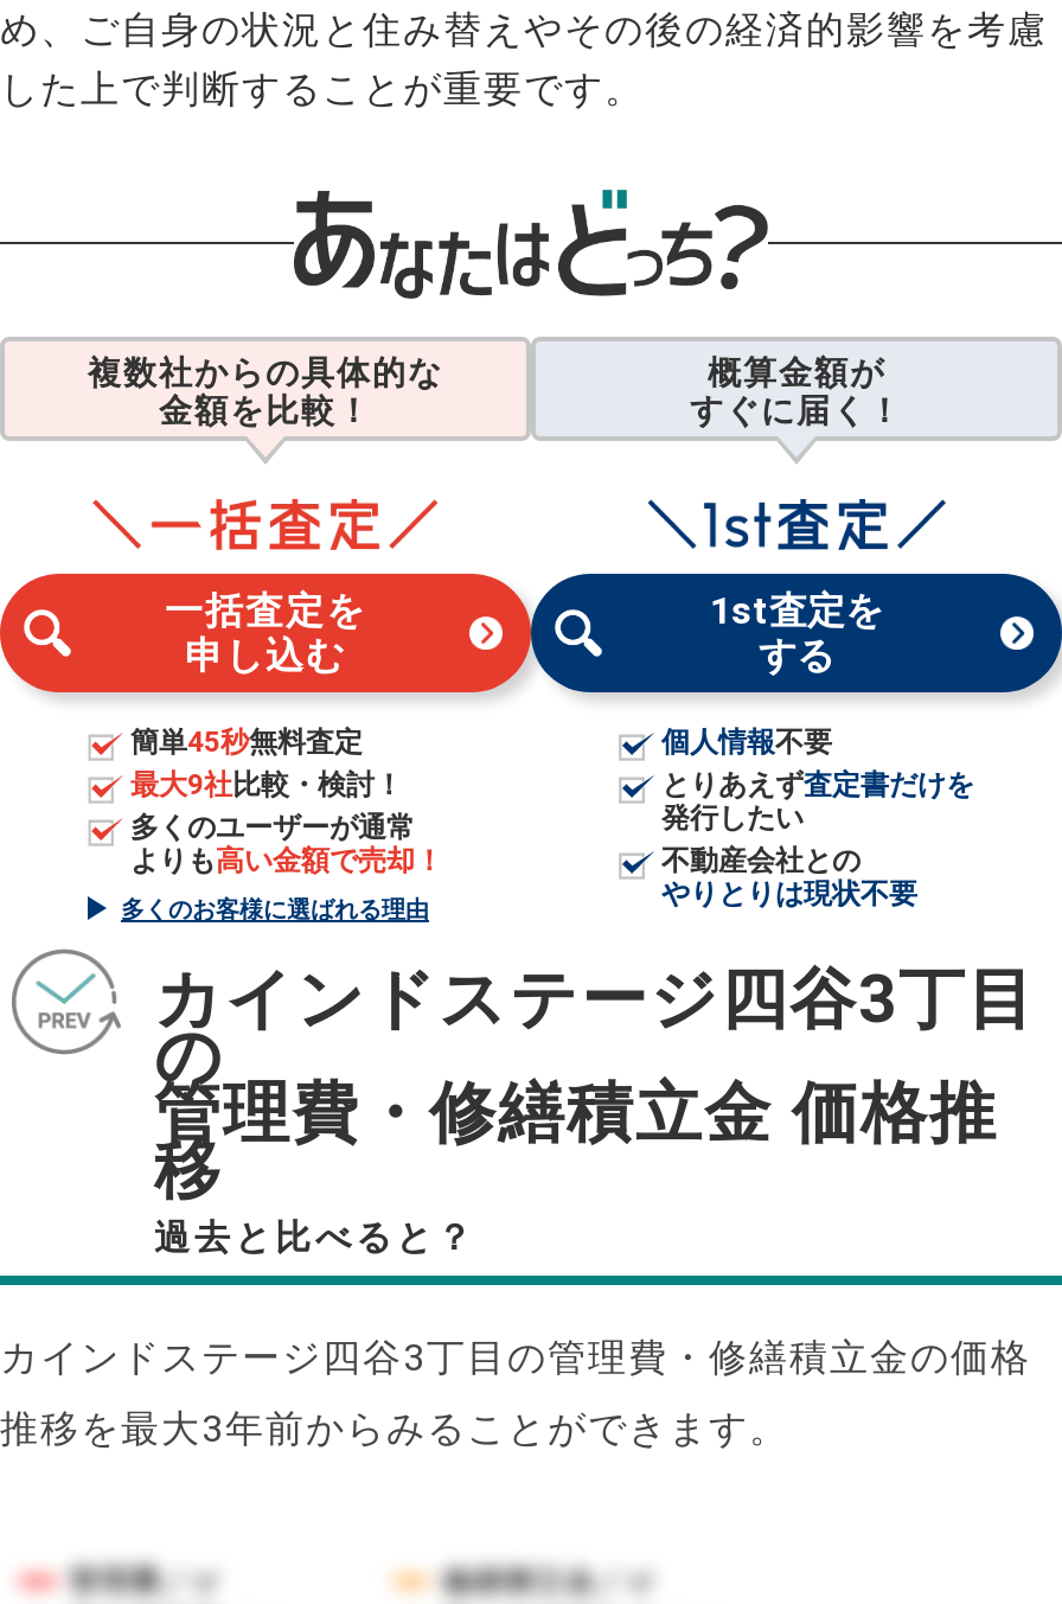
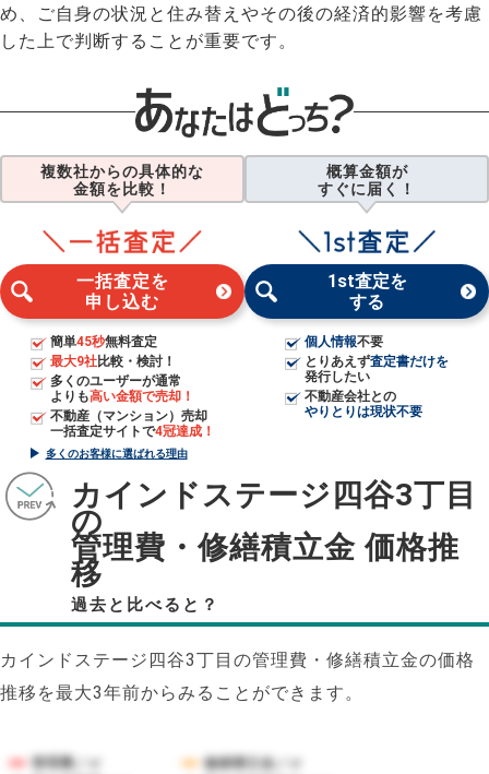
none -> [50,408,214,439] 不動産（マンション）売却 | 一括査定サイトで4冠達成！

